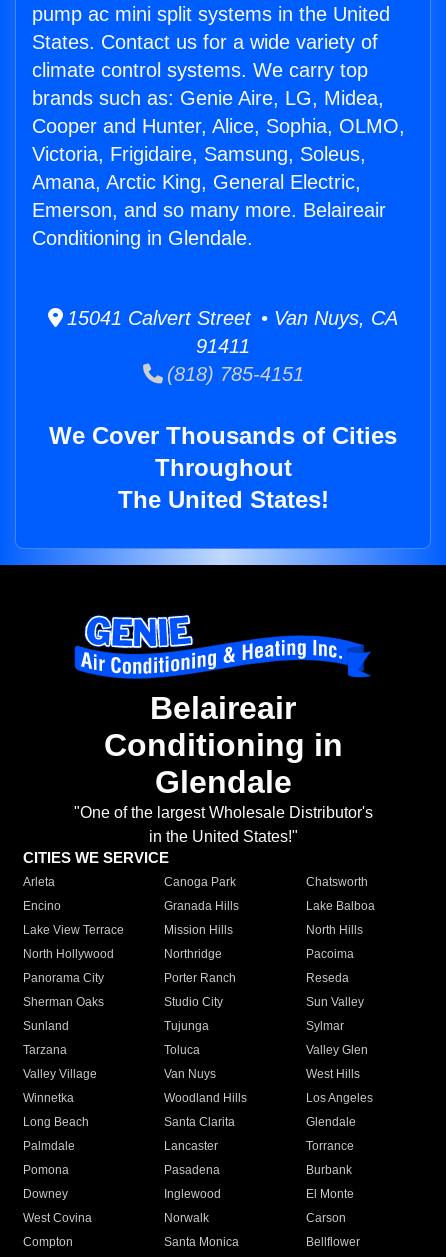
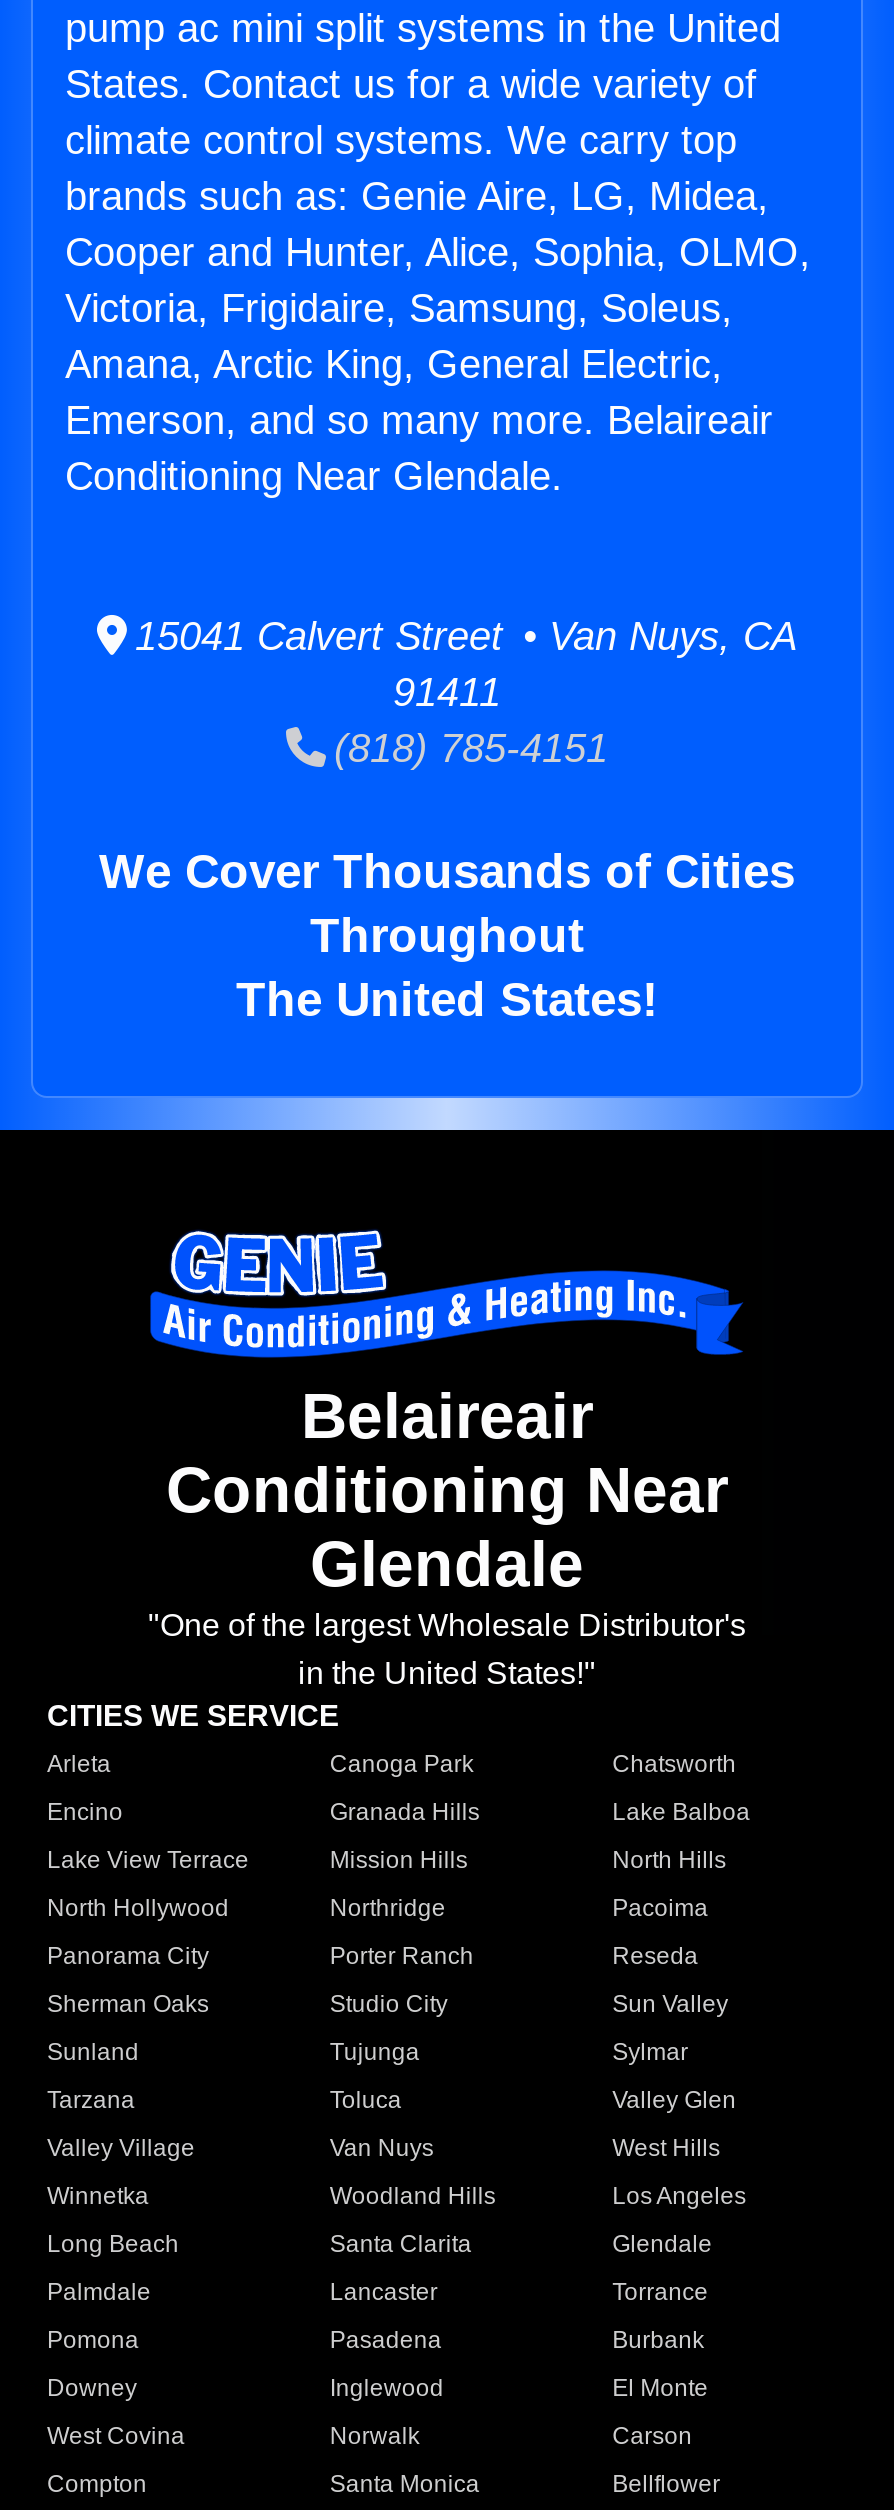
[32,227,253,249] Conditioning in Glendale. -> [65,454,563,498] Conditioning Near Glendale.
[103,727,342,763] Conditioning in -> [166,1455,728,1527] Conditioning Near

